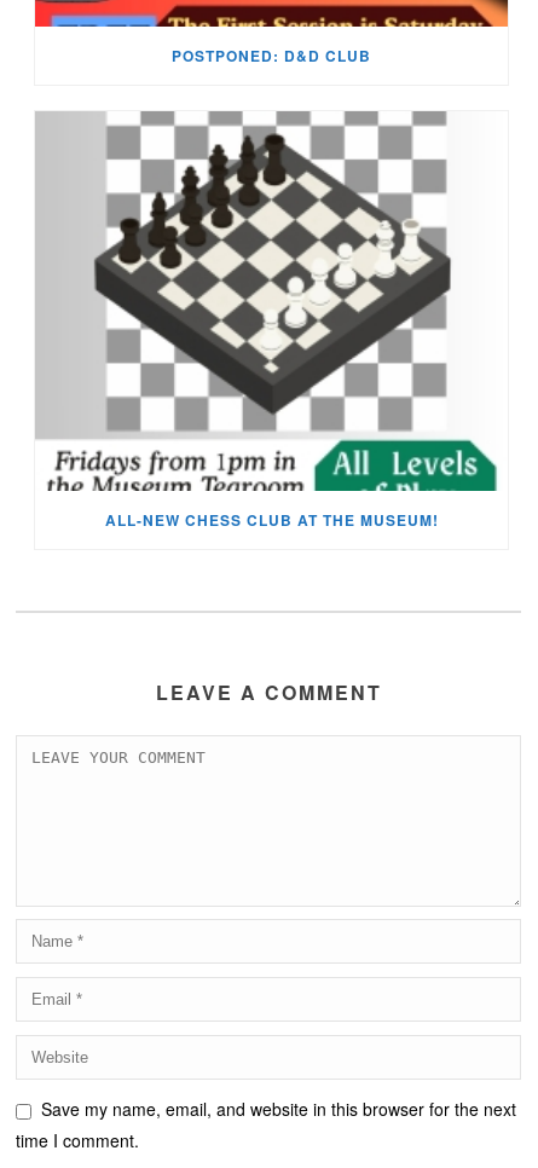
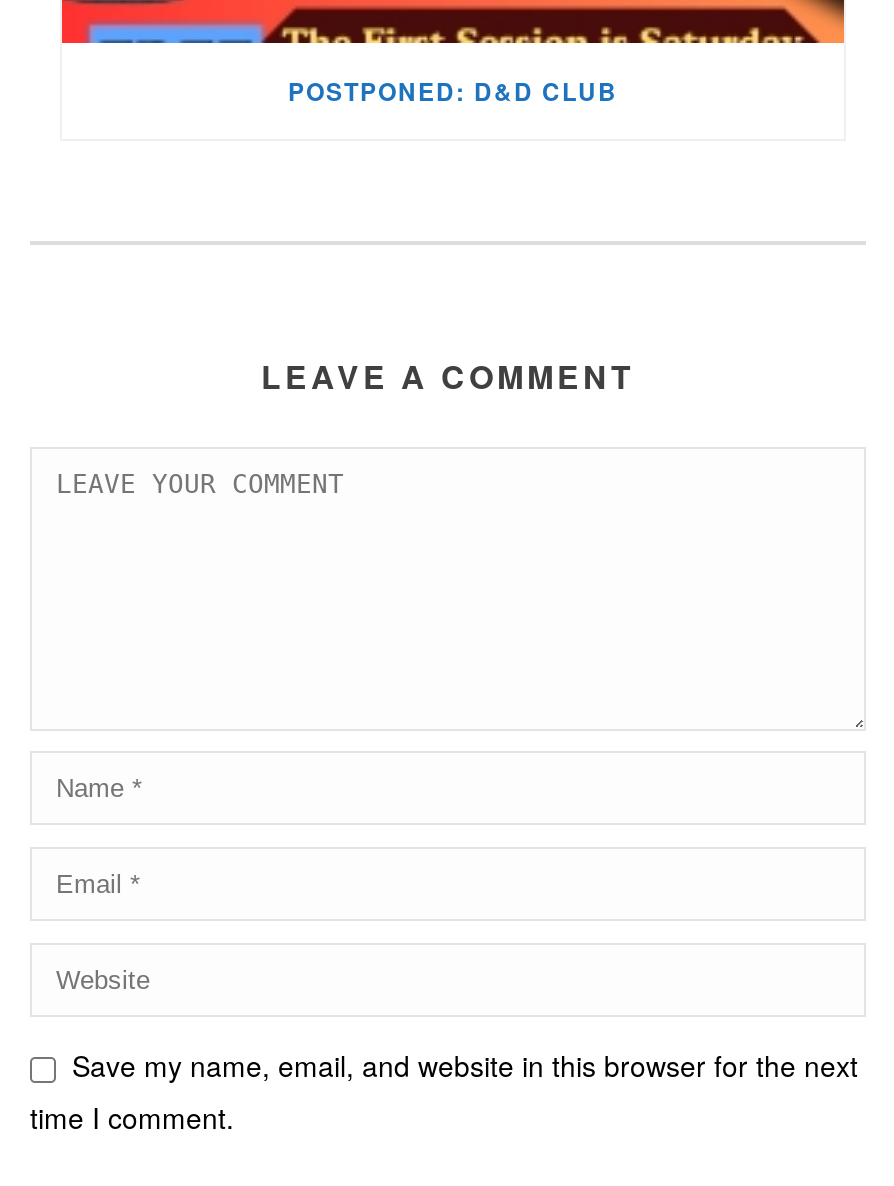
[35,110,498,531] [image] | ALL-NEW CHESS CLUB AT THE MUSEUM! -> none

